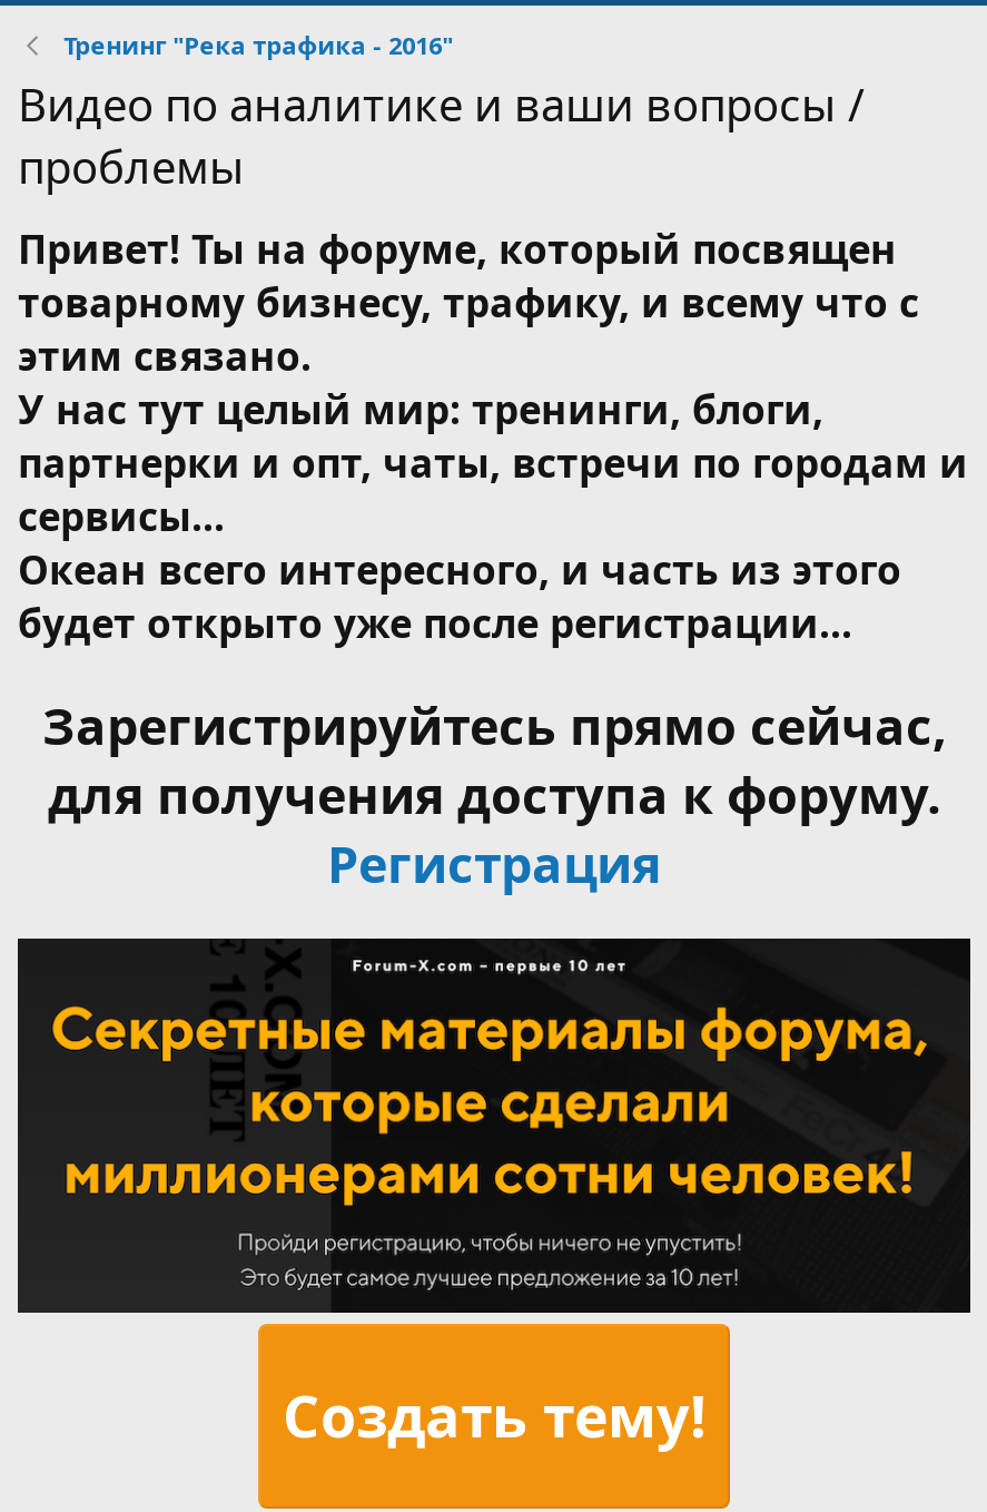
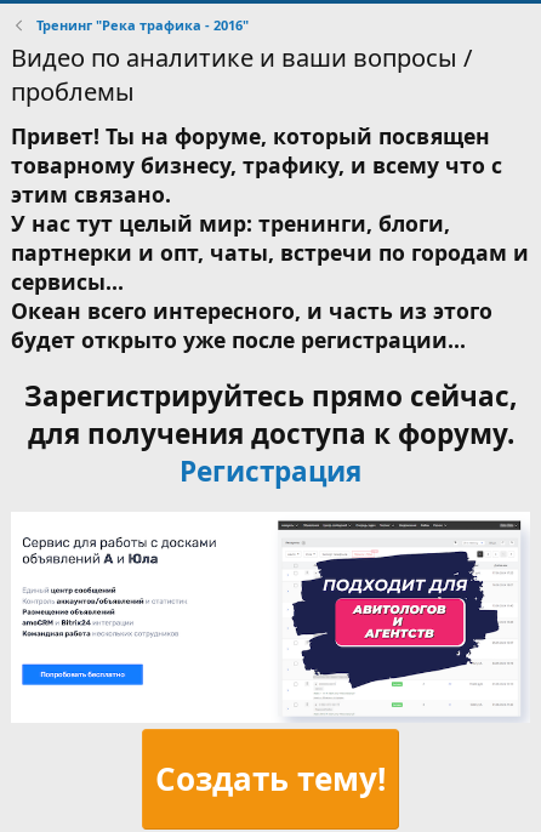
[16,936,973,1315] [image] -> [11,518,530,723] [image]

